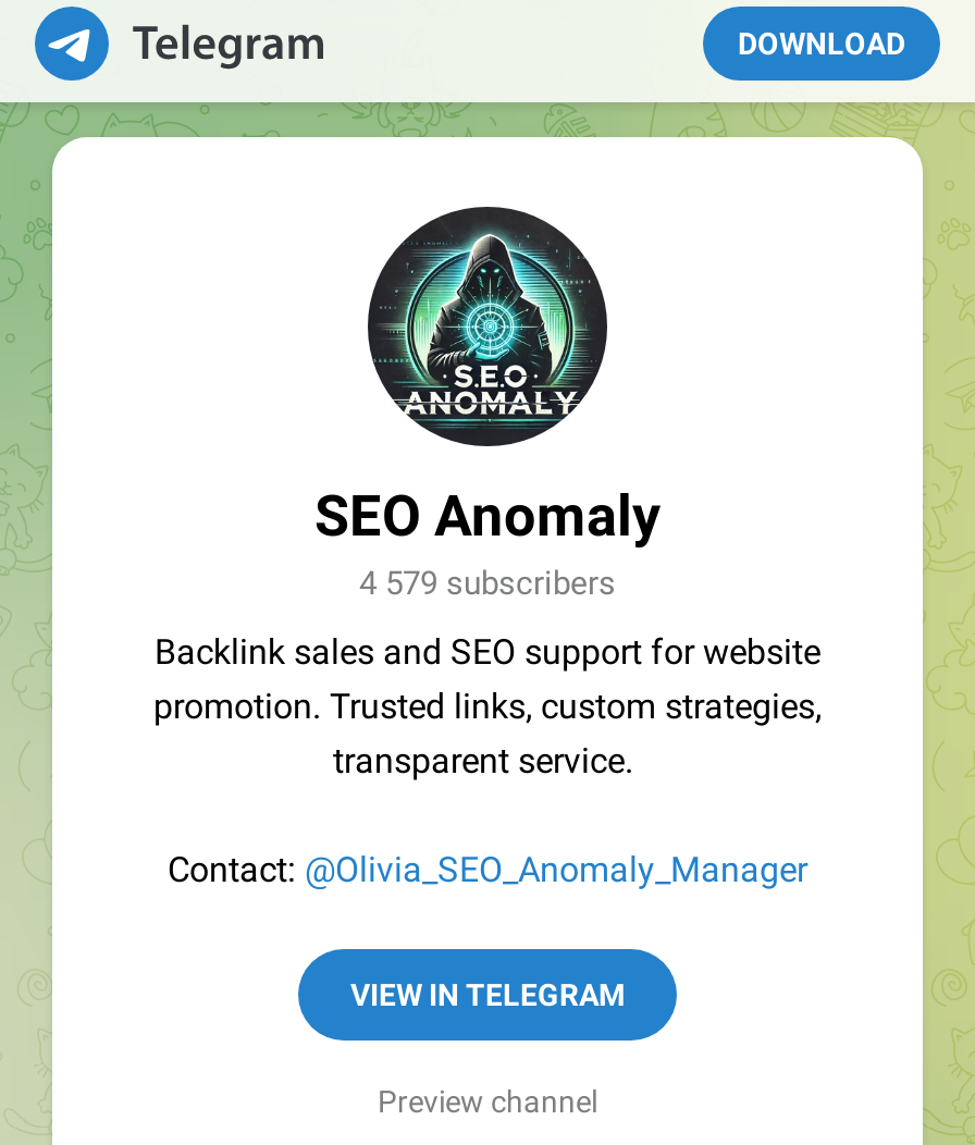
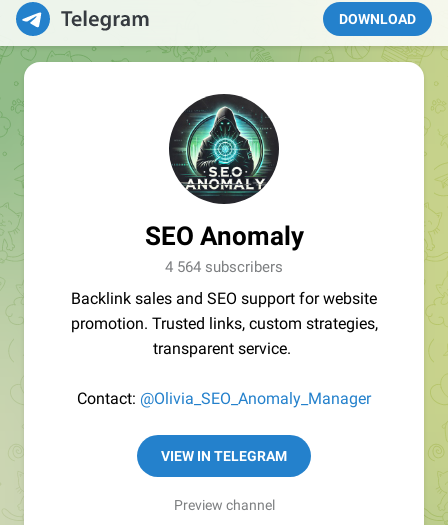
[359,564,616,603] 4 579 subscribers -> [165,258,283,276] 4 564 subscribers

